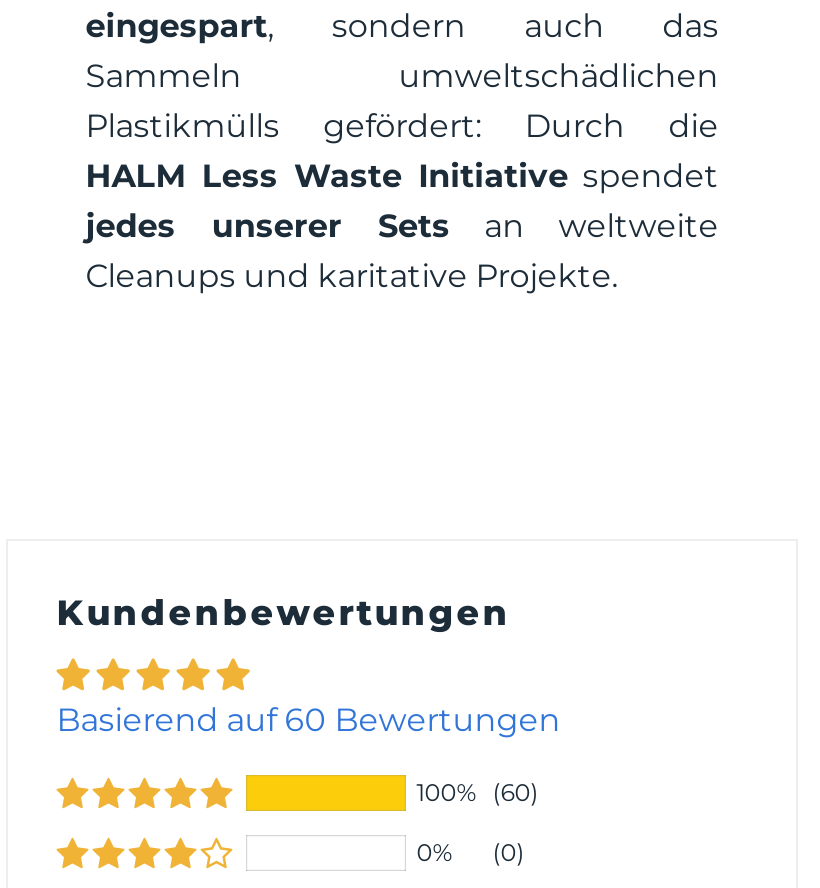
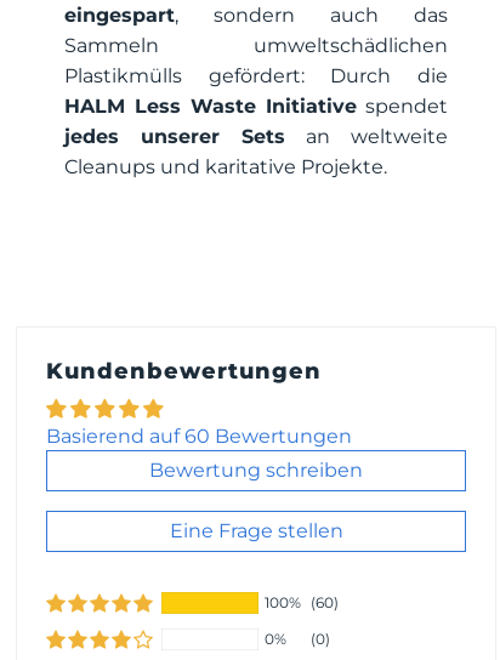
none -> [149,458,363,542] Bewertung schreiben | Eine Frage stellen

